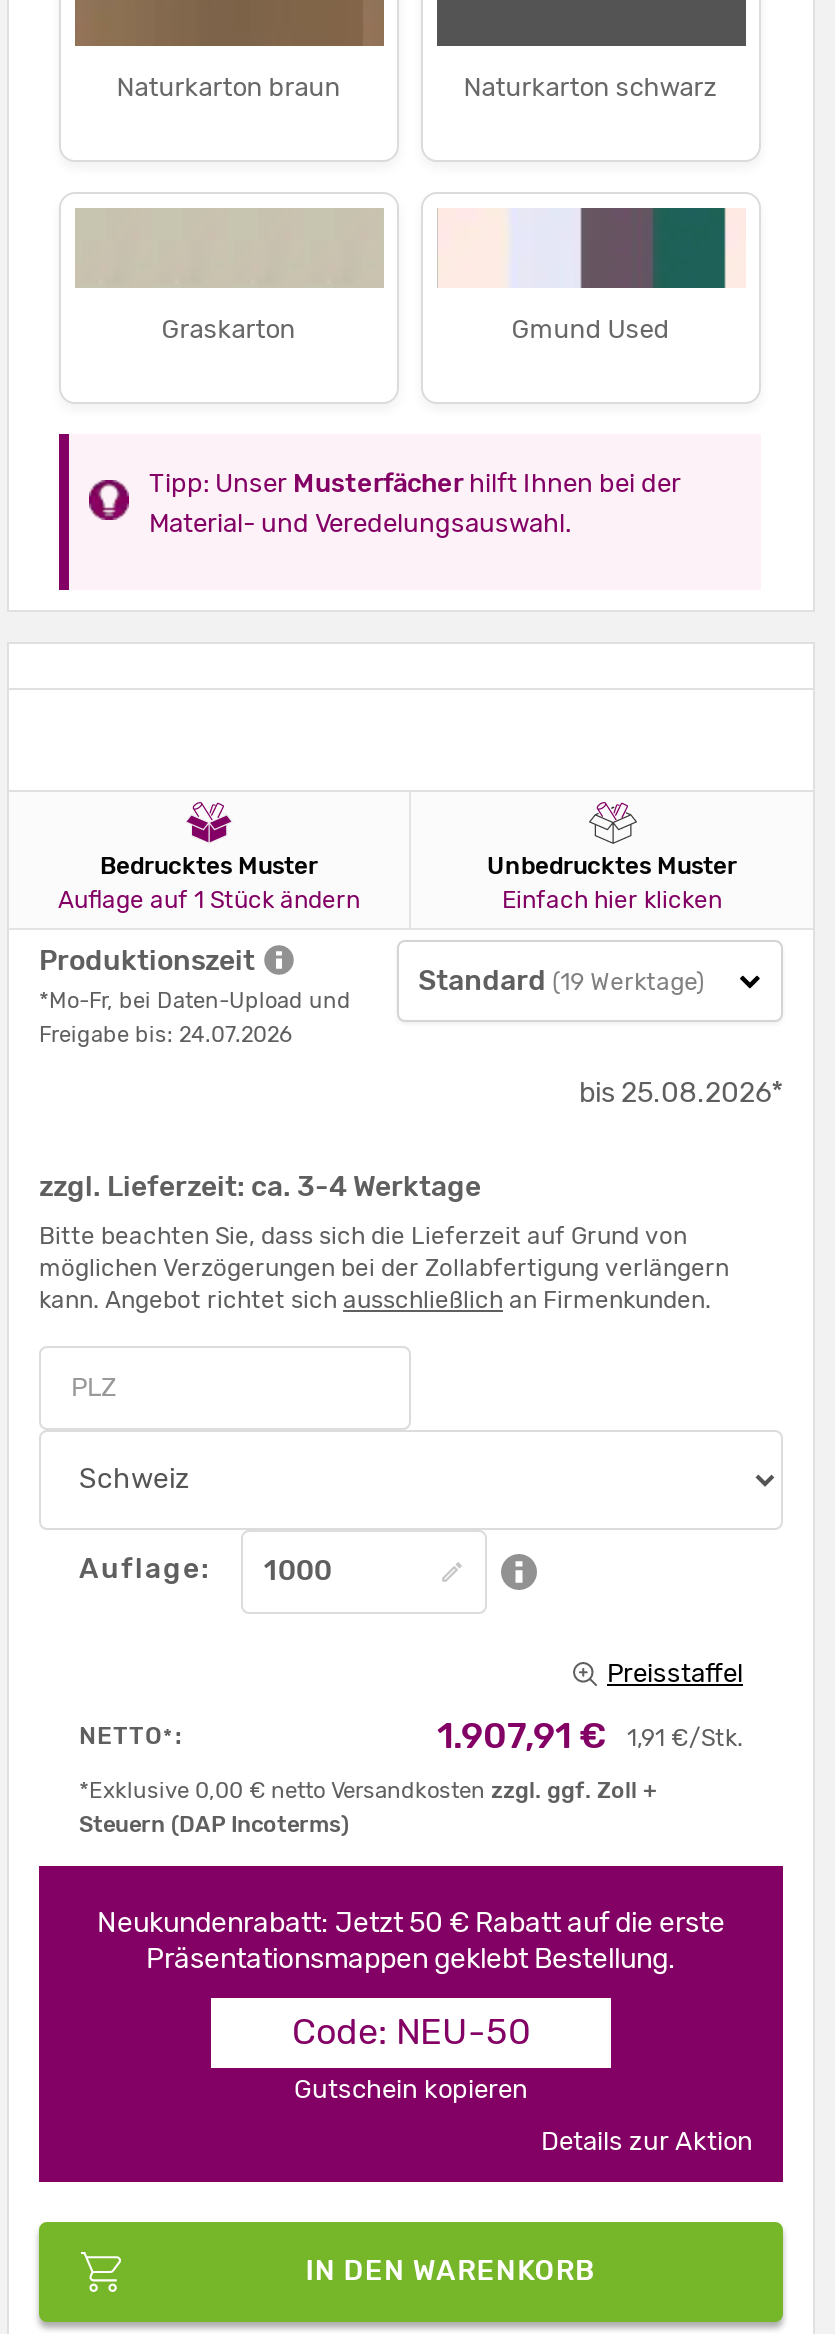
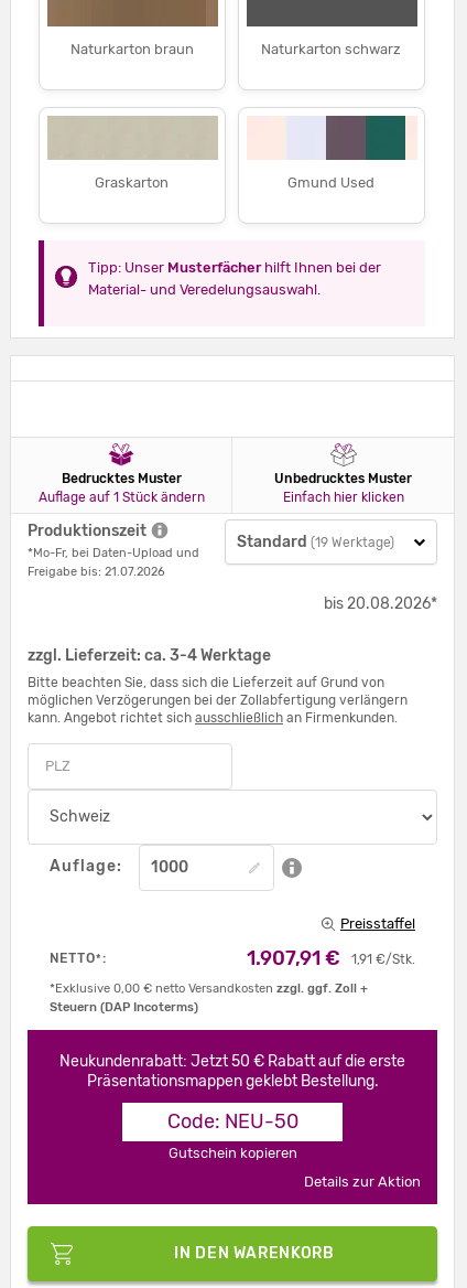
[39,1022,293,1048] Freigabe bis: 24.07.2026 -> [28,564,165,579] Freigabe bis: 21.07.2026
[579,1076,783,1110] bis 25.08.2026* -> [324,594,437,613] bis 20.08.2026*

